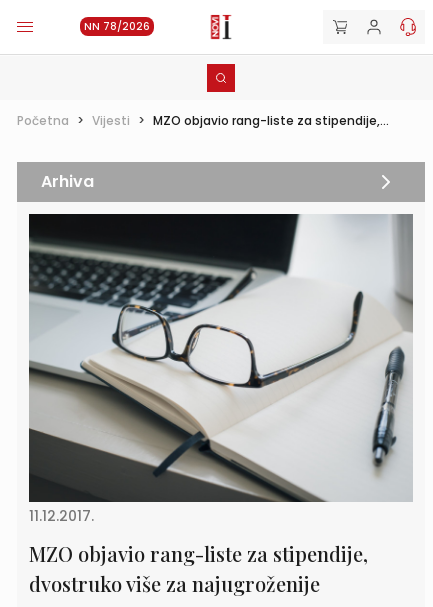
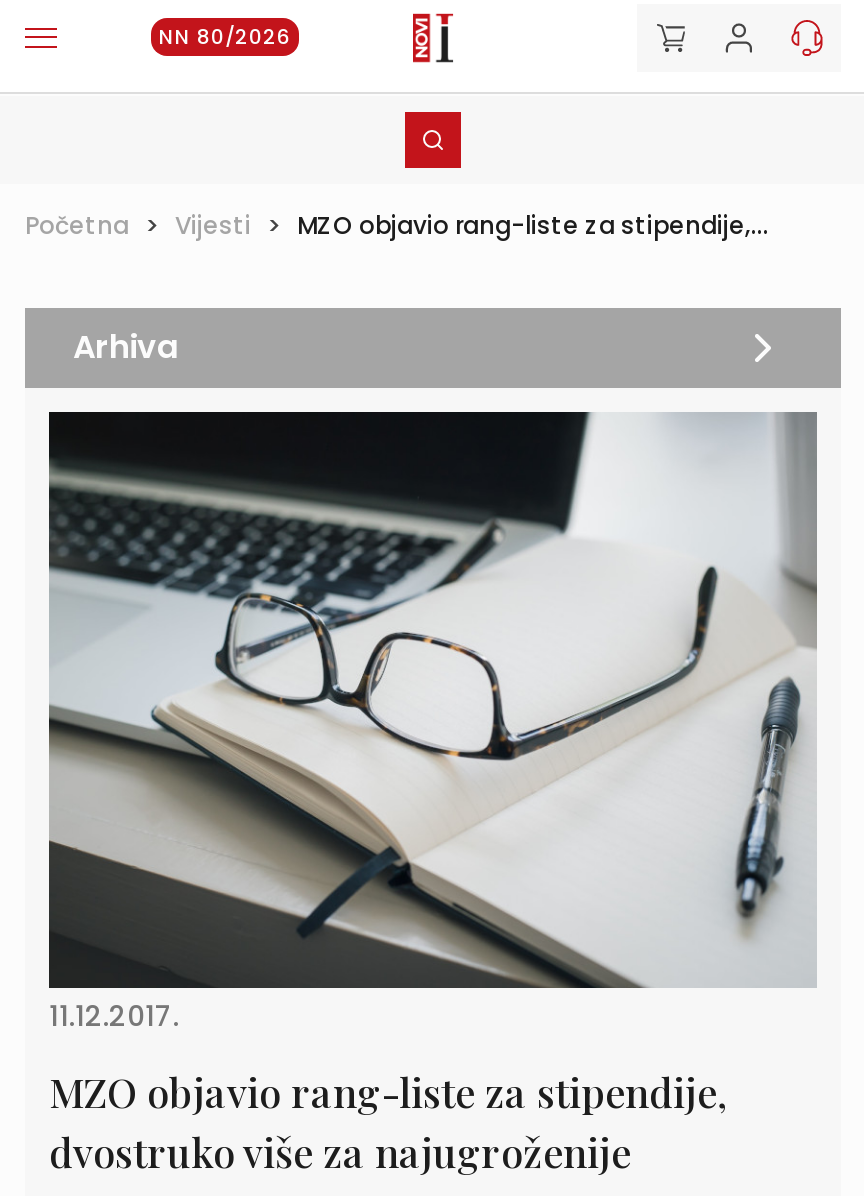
[84,19,150,34] NN 78/2026 -> [159,22,291,52] NN 80/2026

